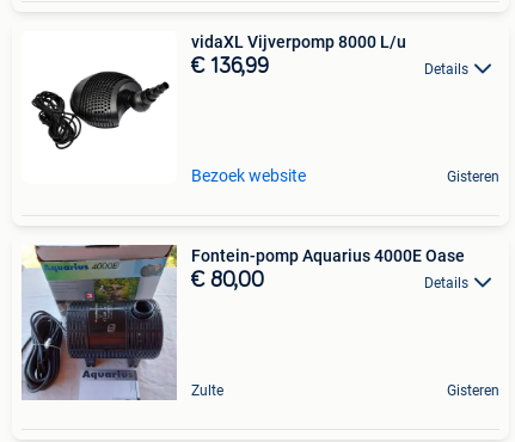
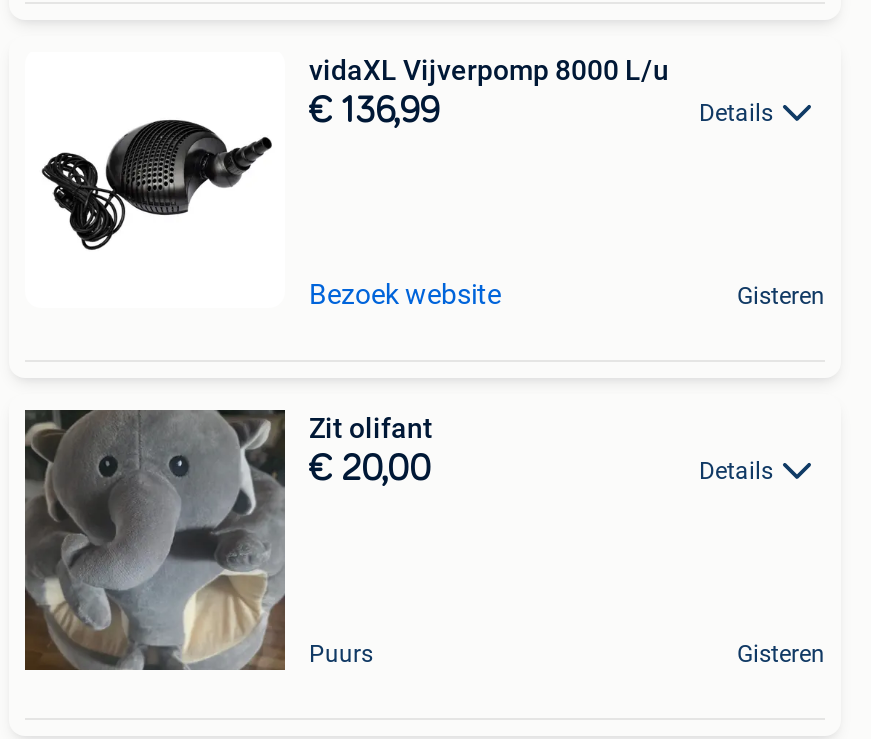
[22,245,465,401] [image] | Fontein-pomp Aquarius 4000E Oase | € 80,00 -> [23,407,433,673] [image] | Zit olifant | € 20,00
[191,383,223,399] Zulte -> [309,640,373,668] Puurs

